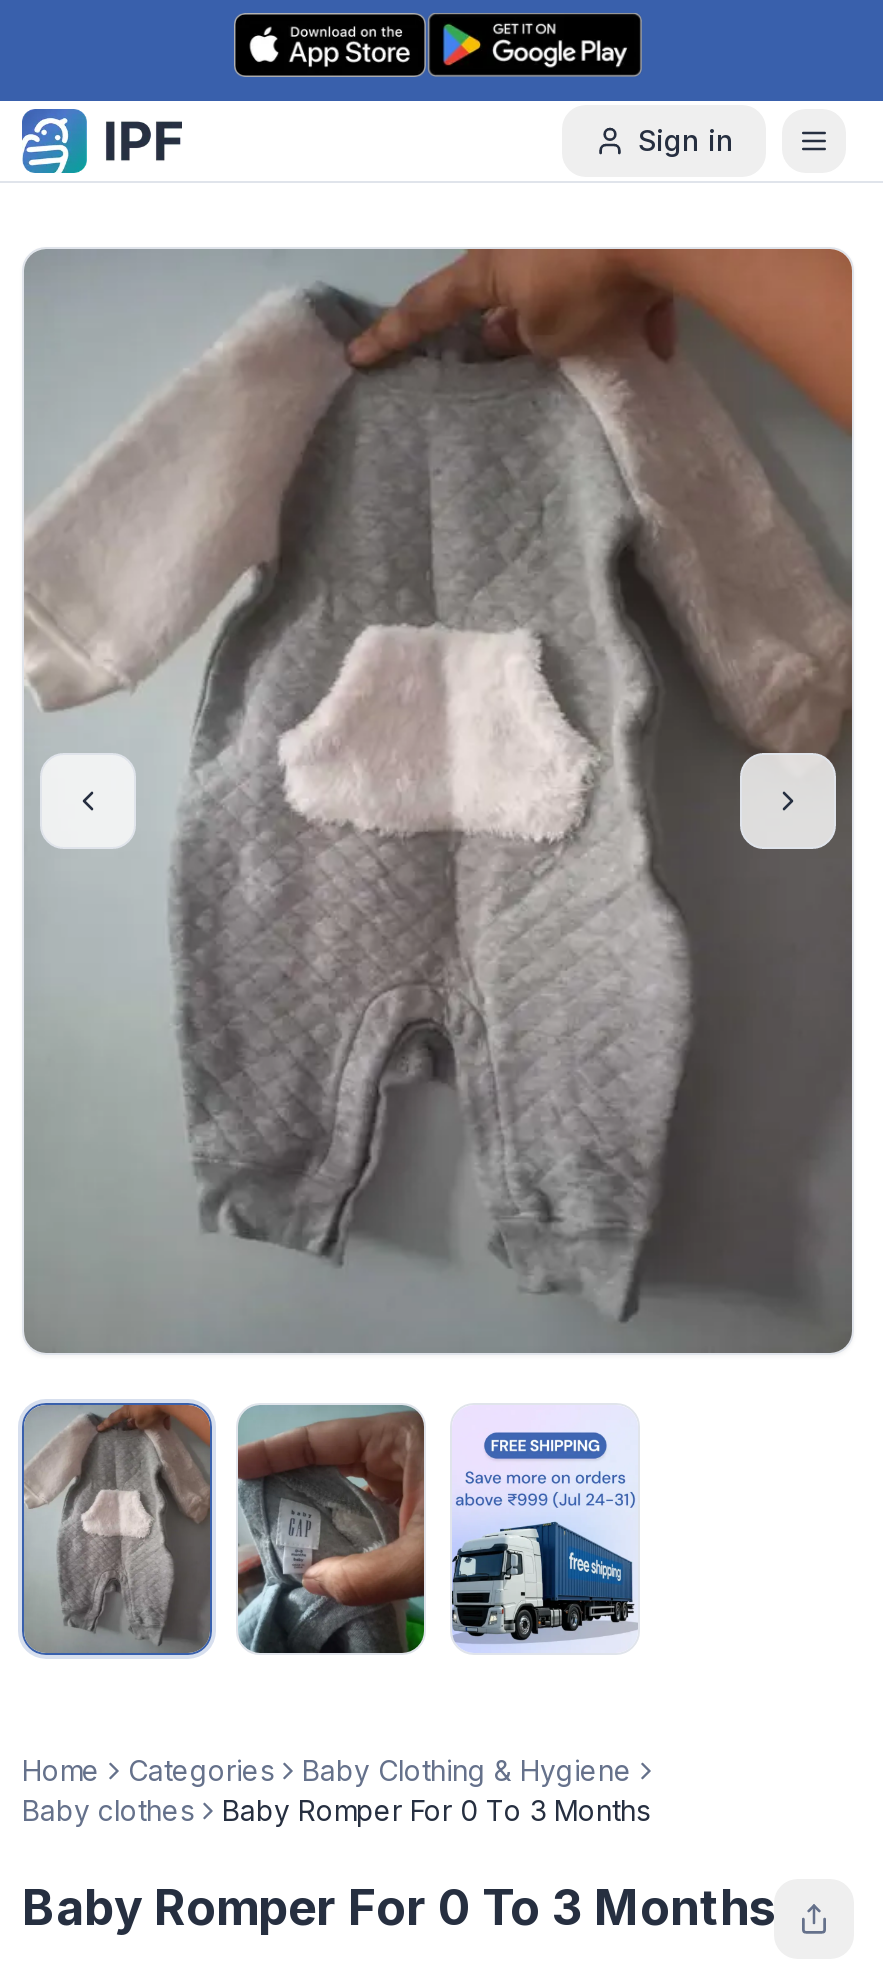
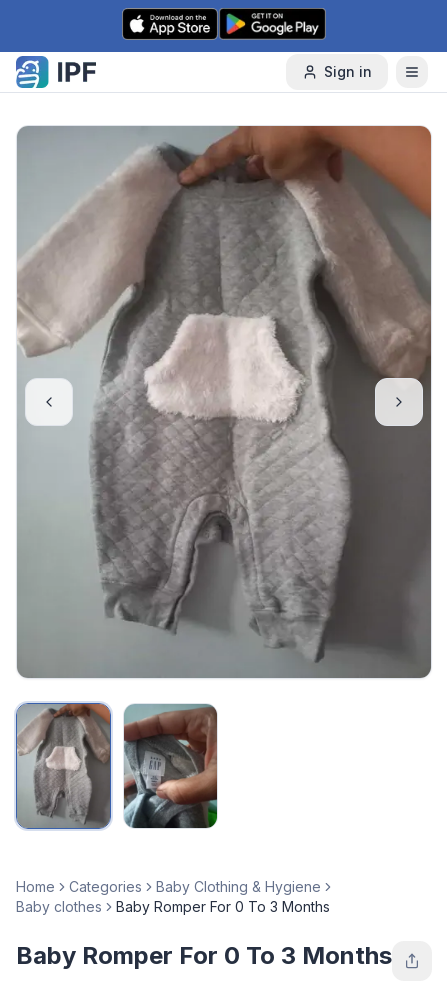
[450,1407,640,1653] [image] -> none

